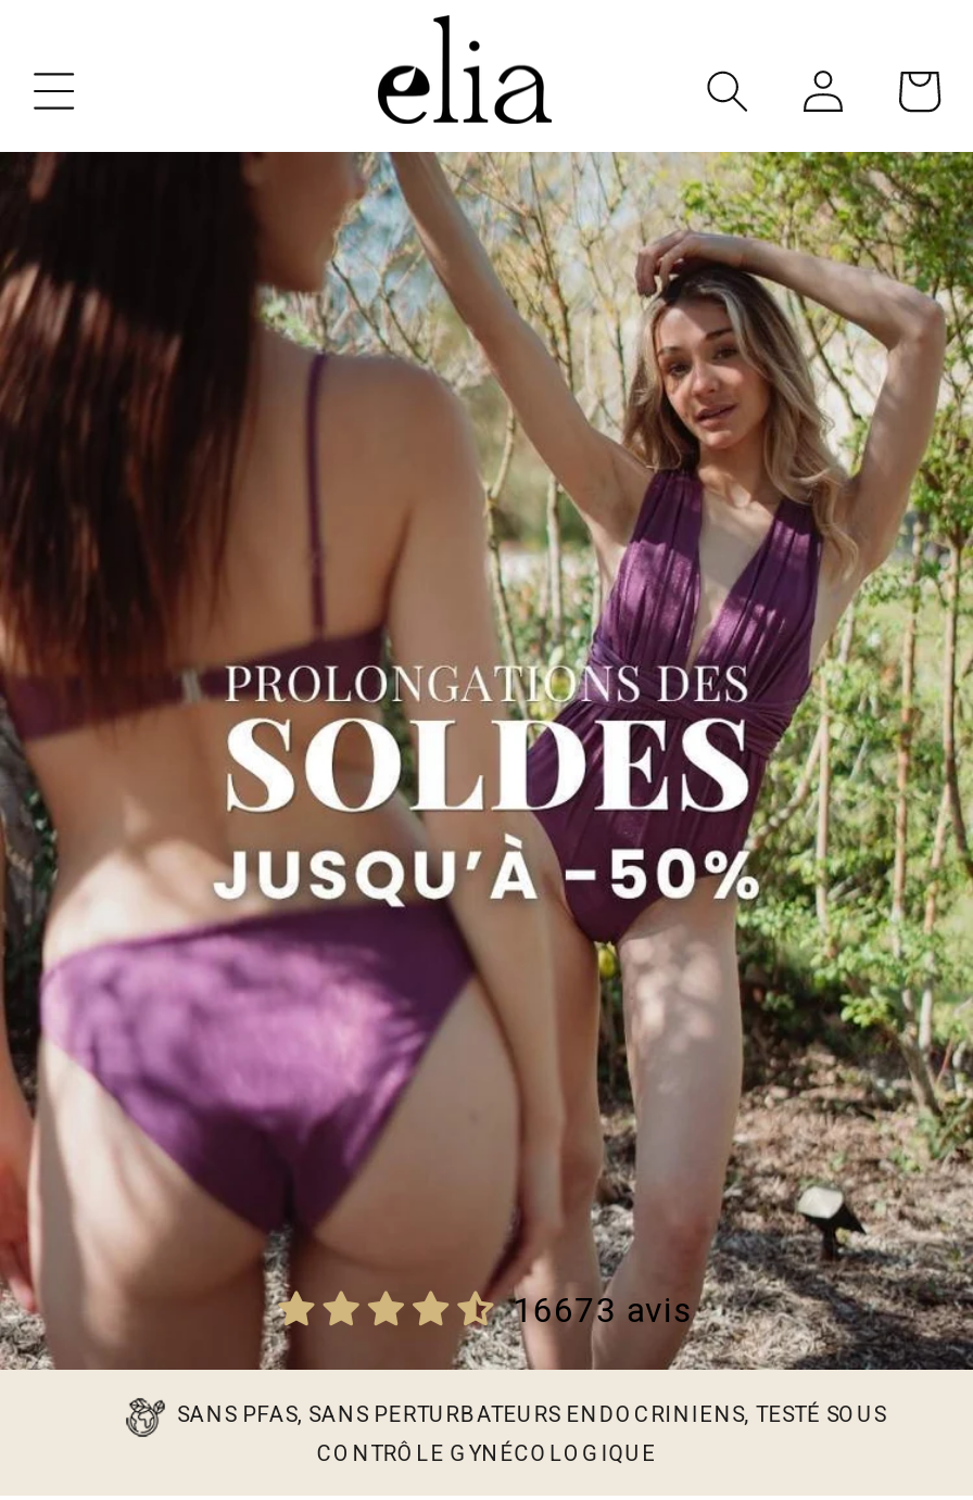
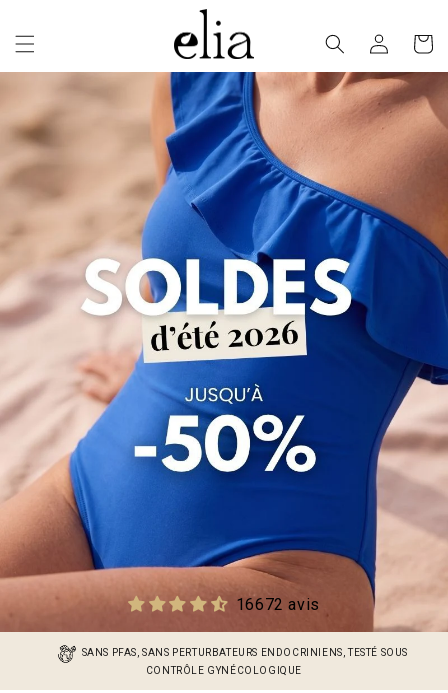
[7,150,966,1374] [image] | 16673 avis -> [3,71,445,634] [image] | 16672 avis

